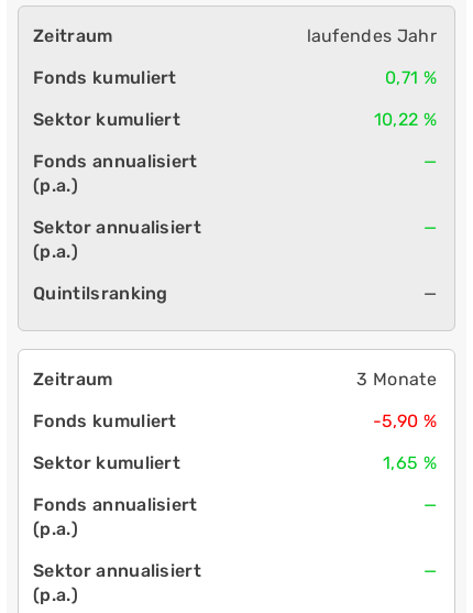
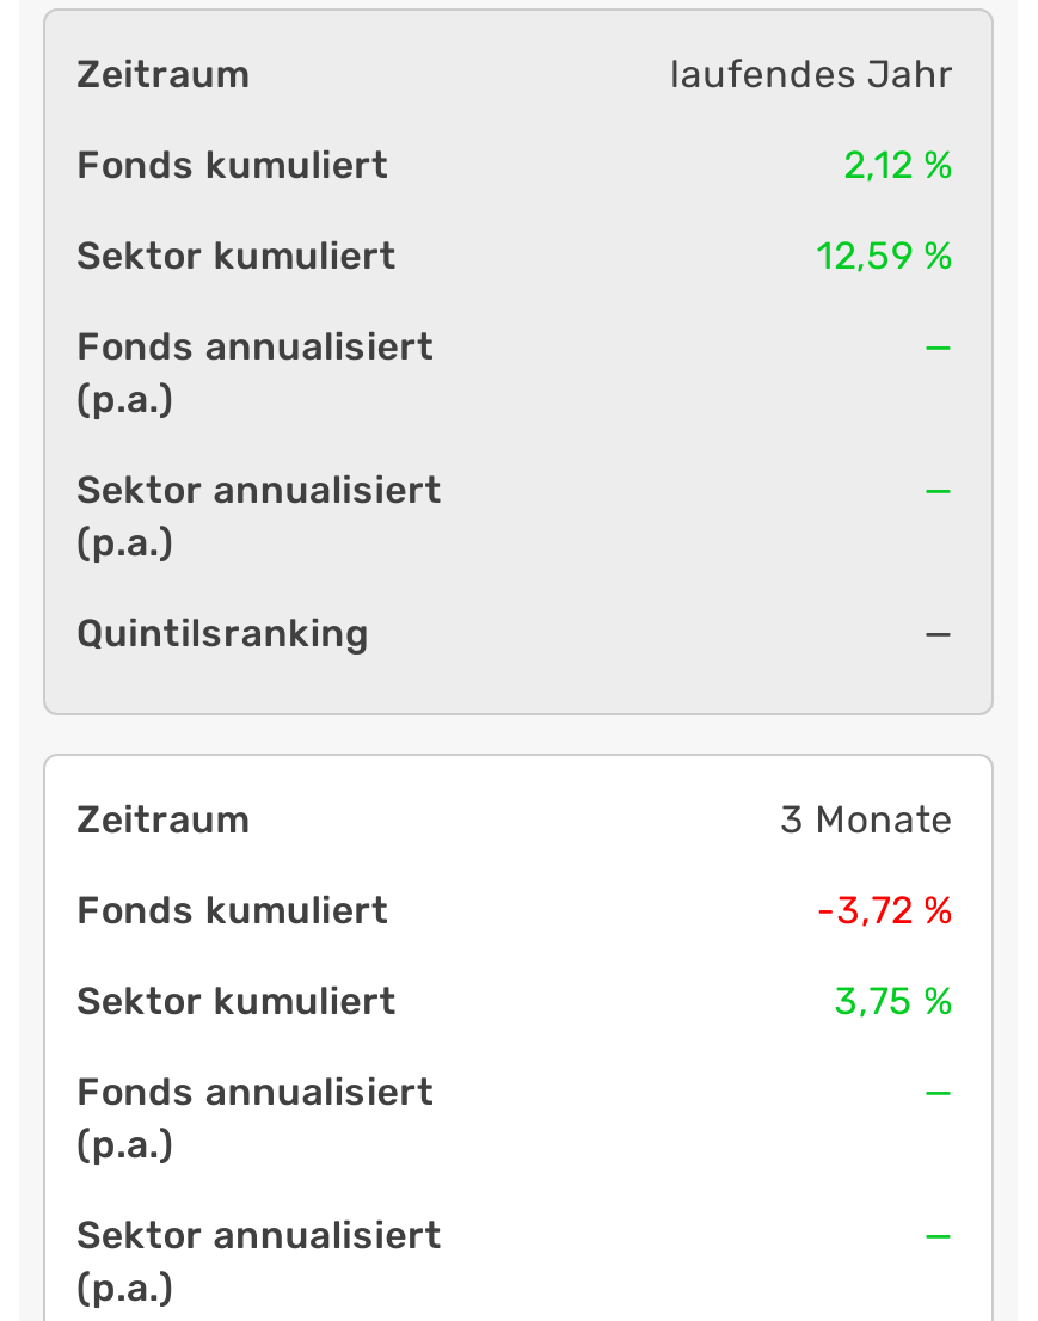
[385,67,437,88] 0,71 % -> [844,141,953,187] 2,12 %
[374,109,437,130] 10,22 % -> [817,232,953,278] 12,59 %
[373,410,437,431] -5,90 % -> [817,887,953,932] -3,72 %
[383,452,437,473] 1,65 % -> [834,977,953,1023] 3,75 %

